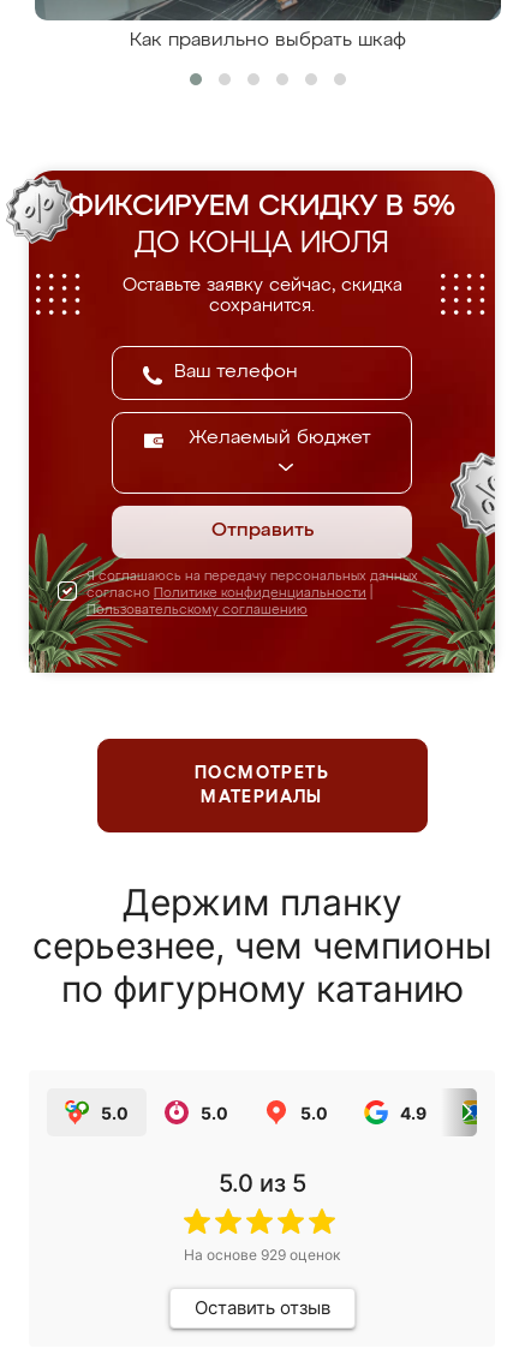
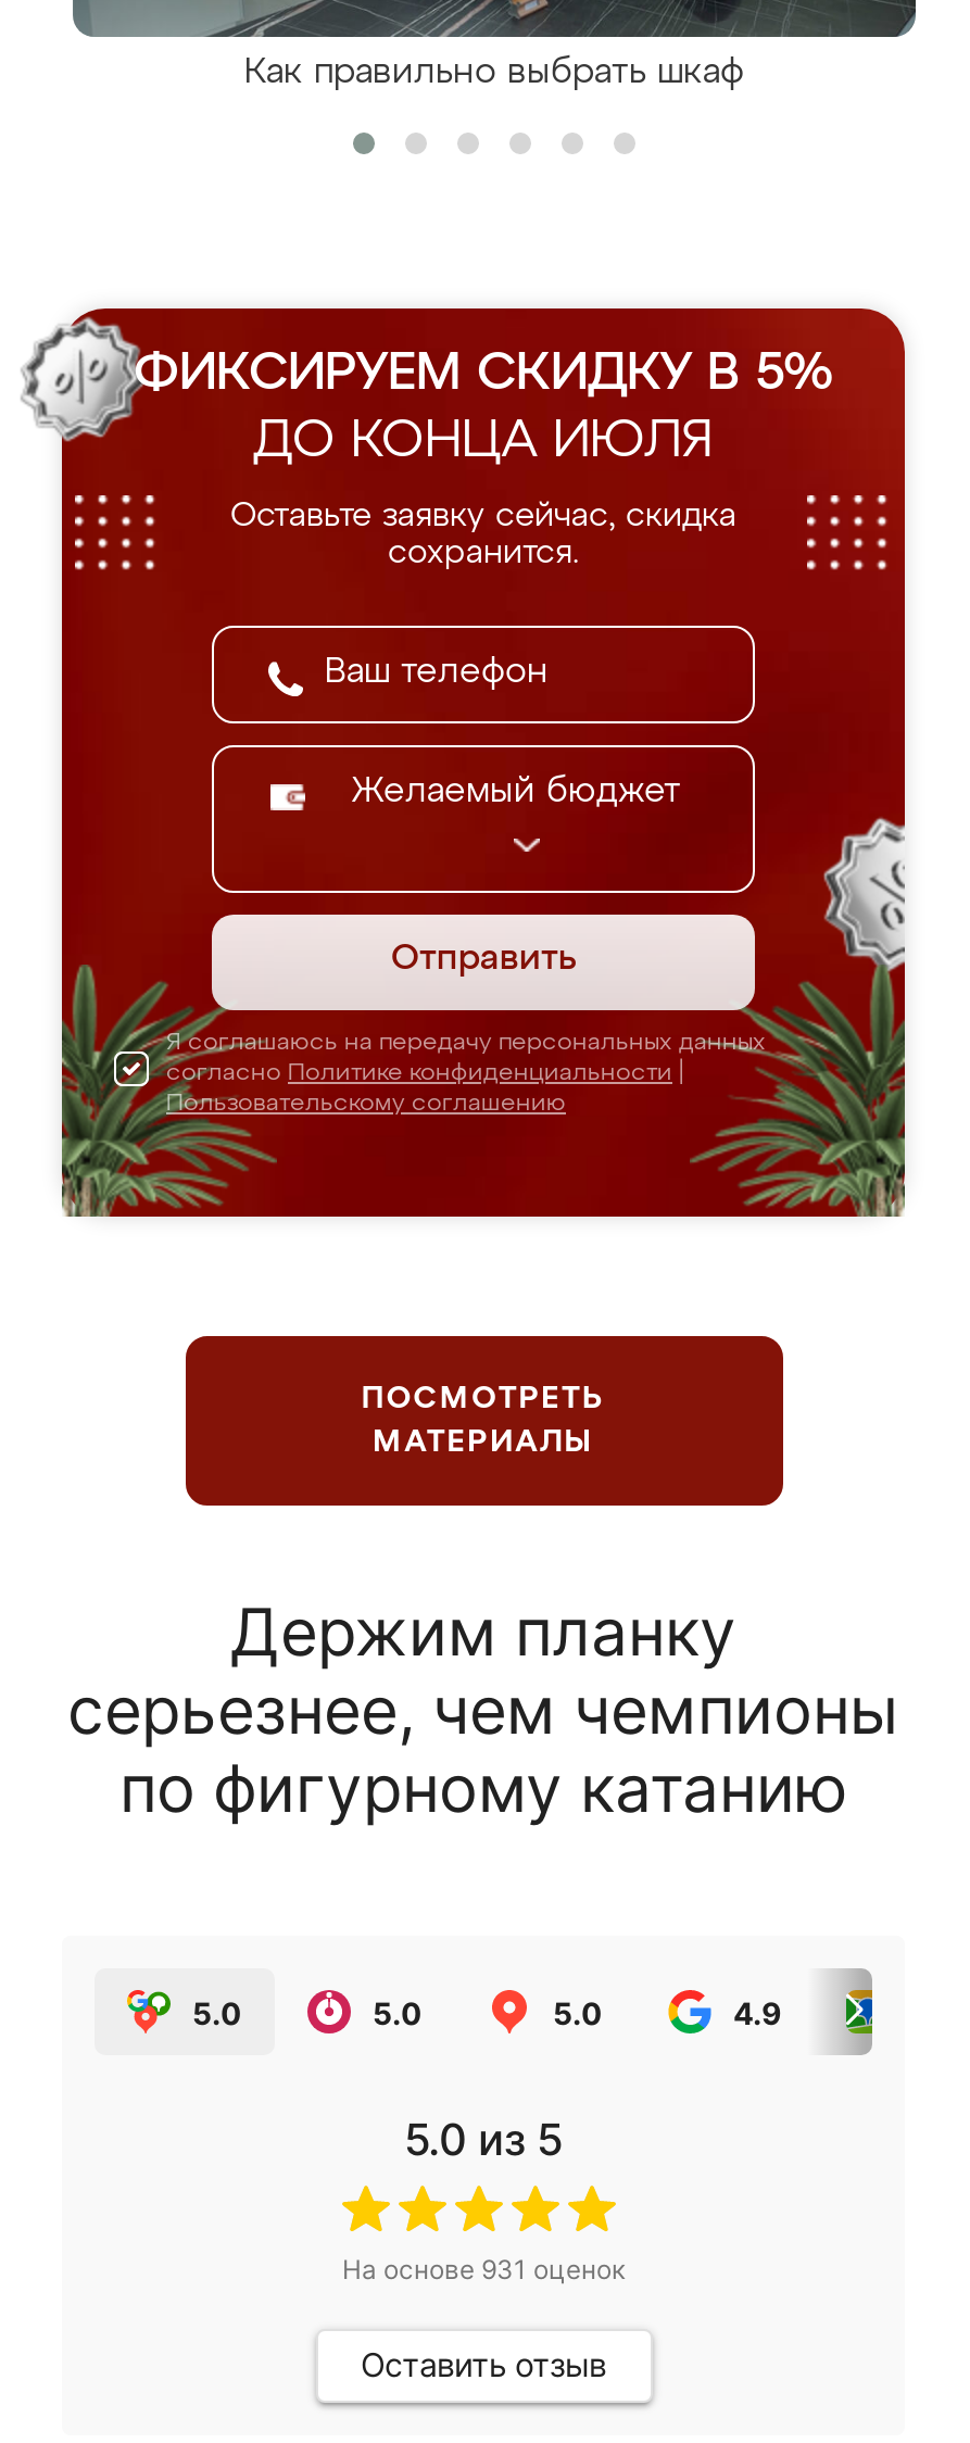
[184,1246,340,1264] На основе 929 оценок -> [342,2253,625,2285] На основе 931 оценок

